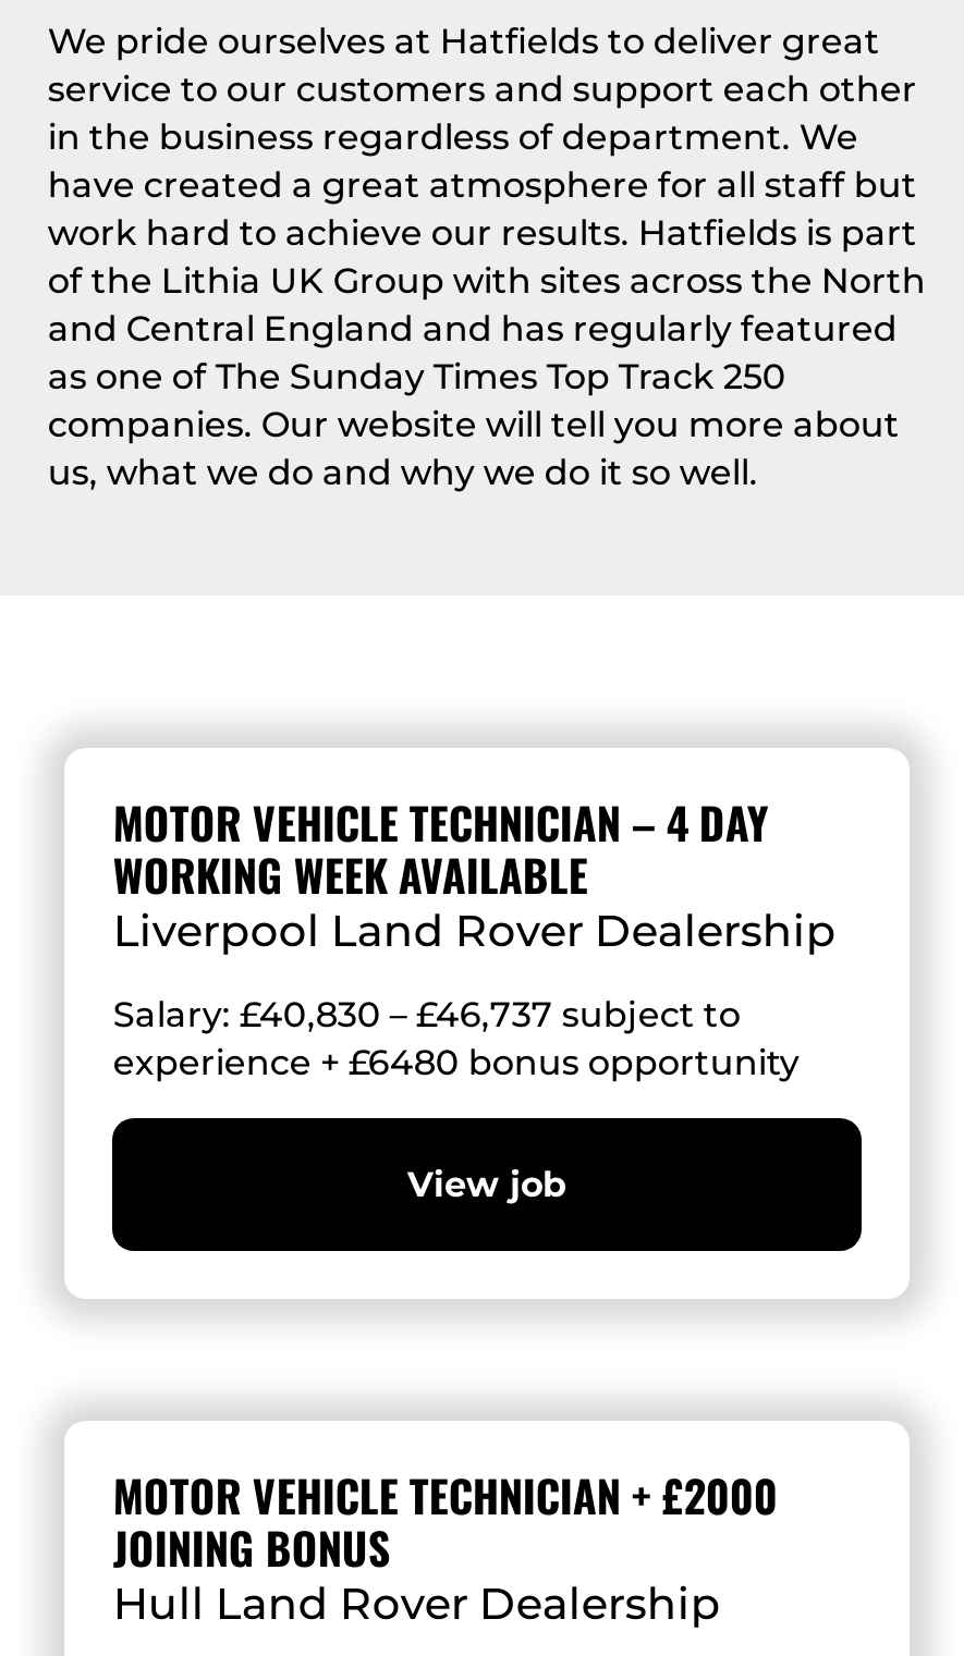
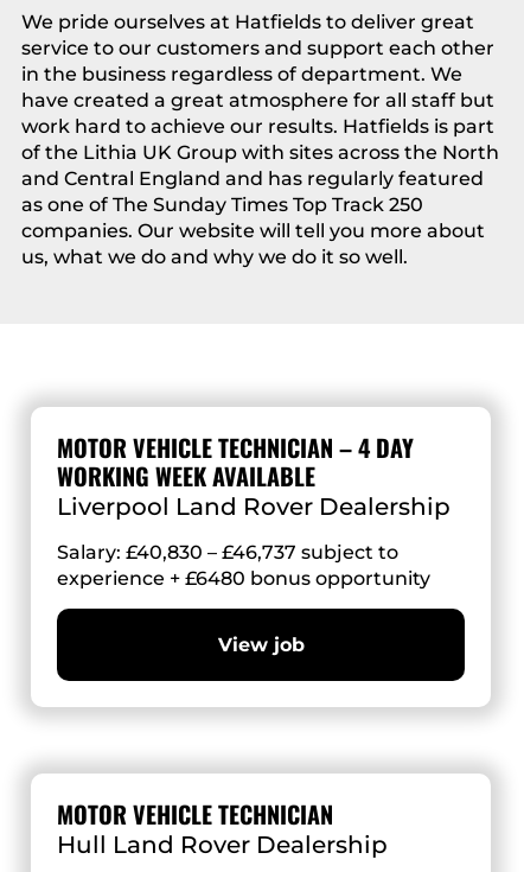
[113,1462,778,1580] MOTOR VEHICLE TECHNICIAN + £2000 | JOINING BONUS -> [57,796,334,832] MOTOR VEHICLE TECHNICIAN

